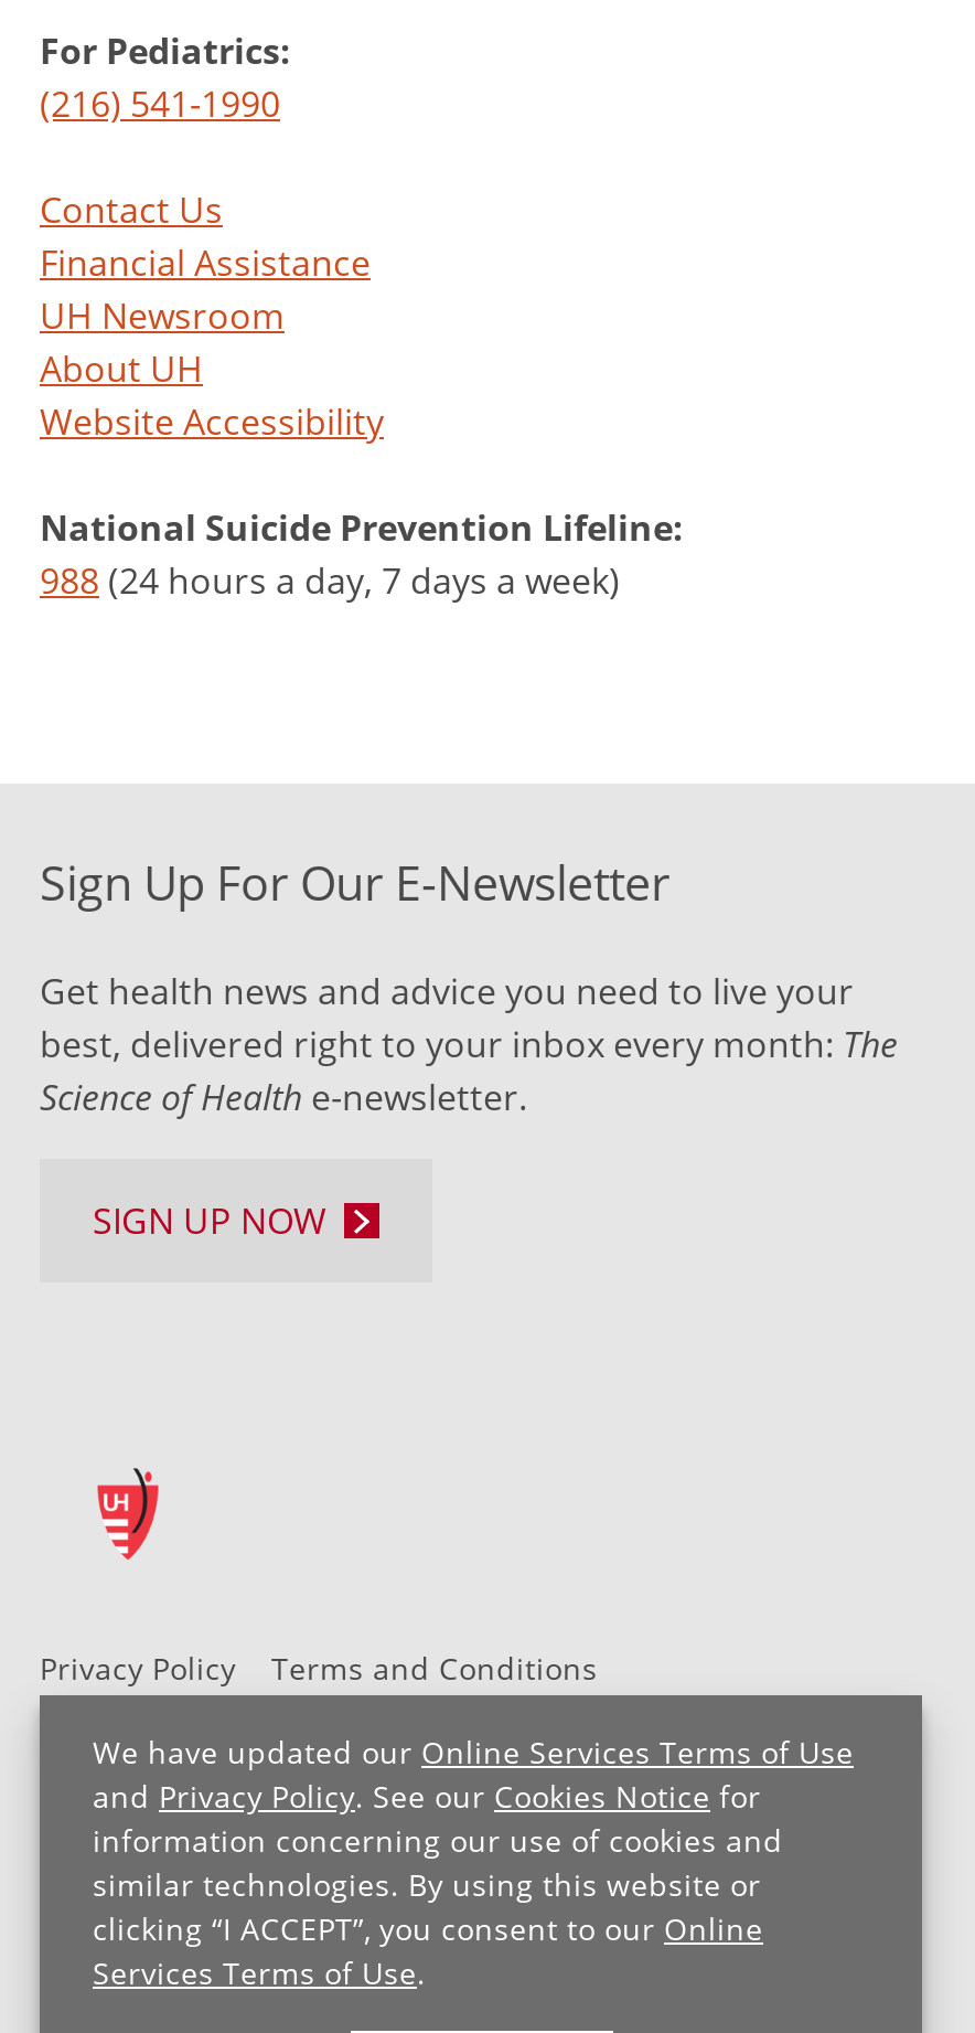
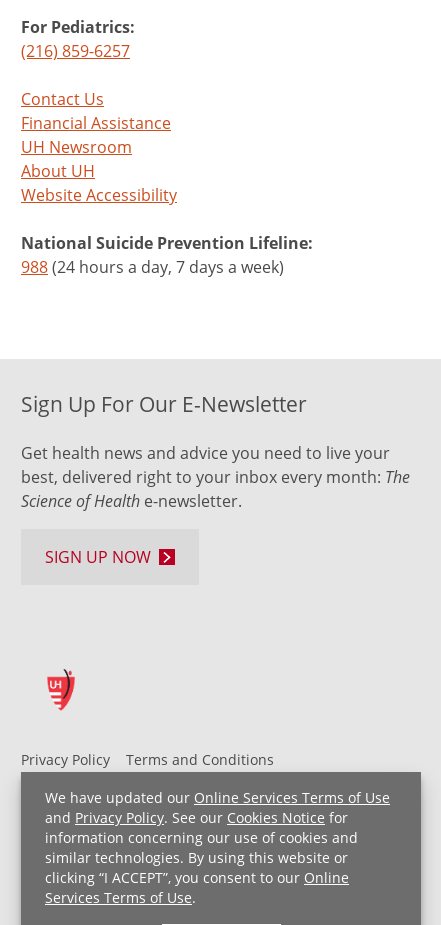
[40,79,280,126] (216) 541-1990 -> [21,40,130,61] (216) 859-6257

